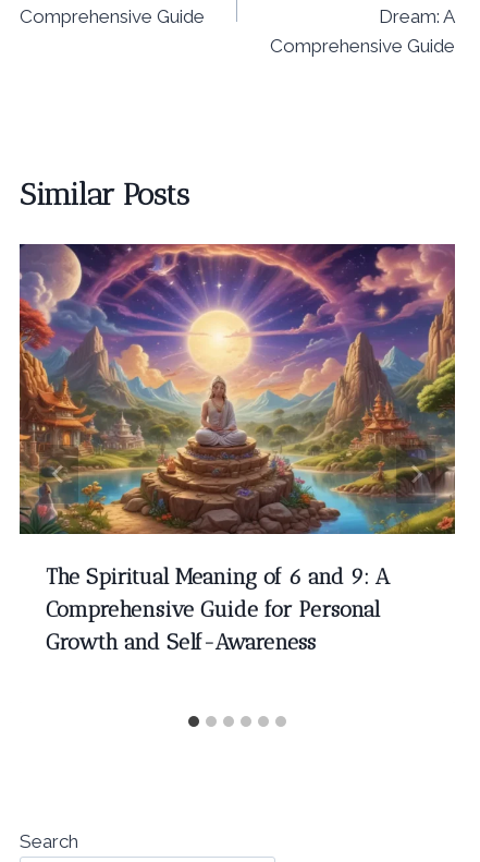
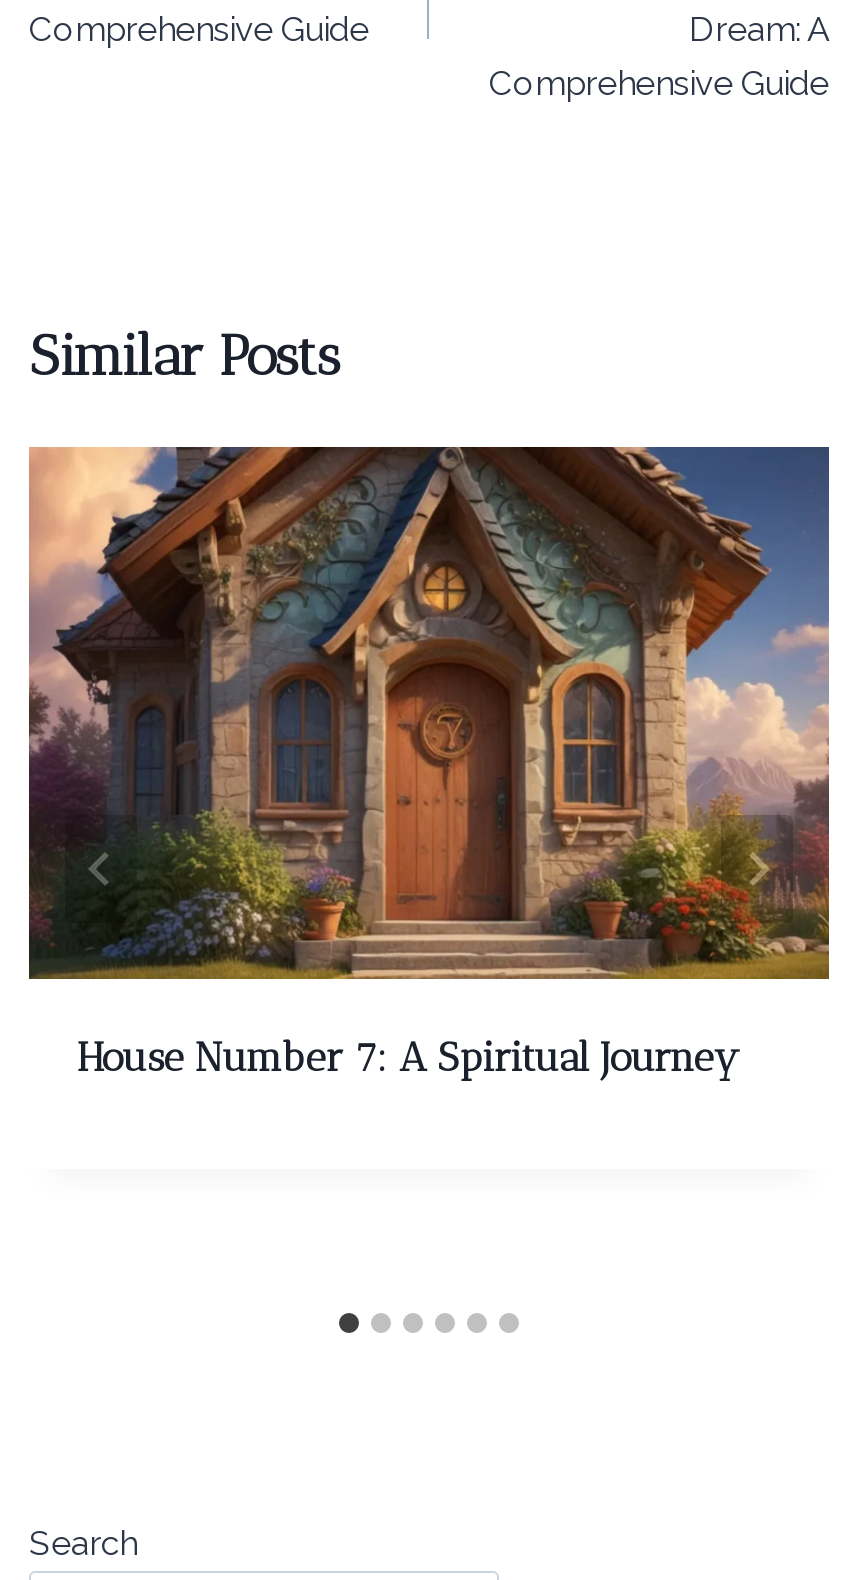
[19,243,456,655] [image] | The Spiritual Meaning of 6 and 9: A | Comprehensive Guide for Personal | Growth and Self-Awareness -> [27,445,831,1082] [image] | House Number 7: A Spiritual Journey

